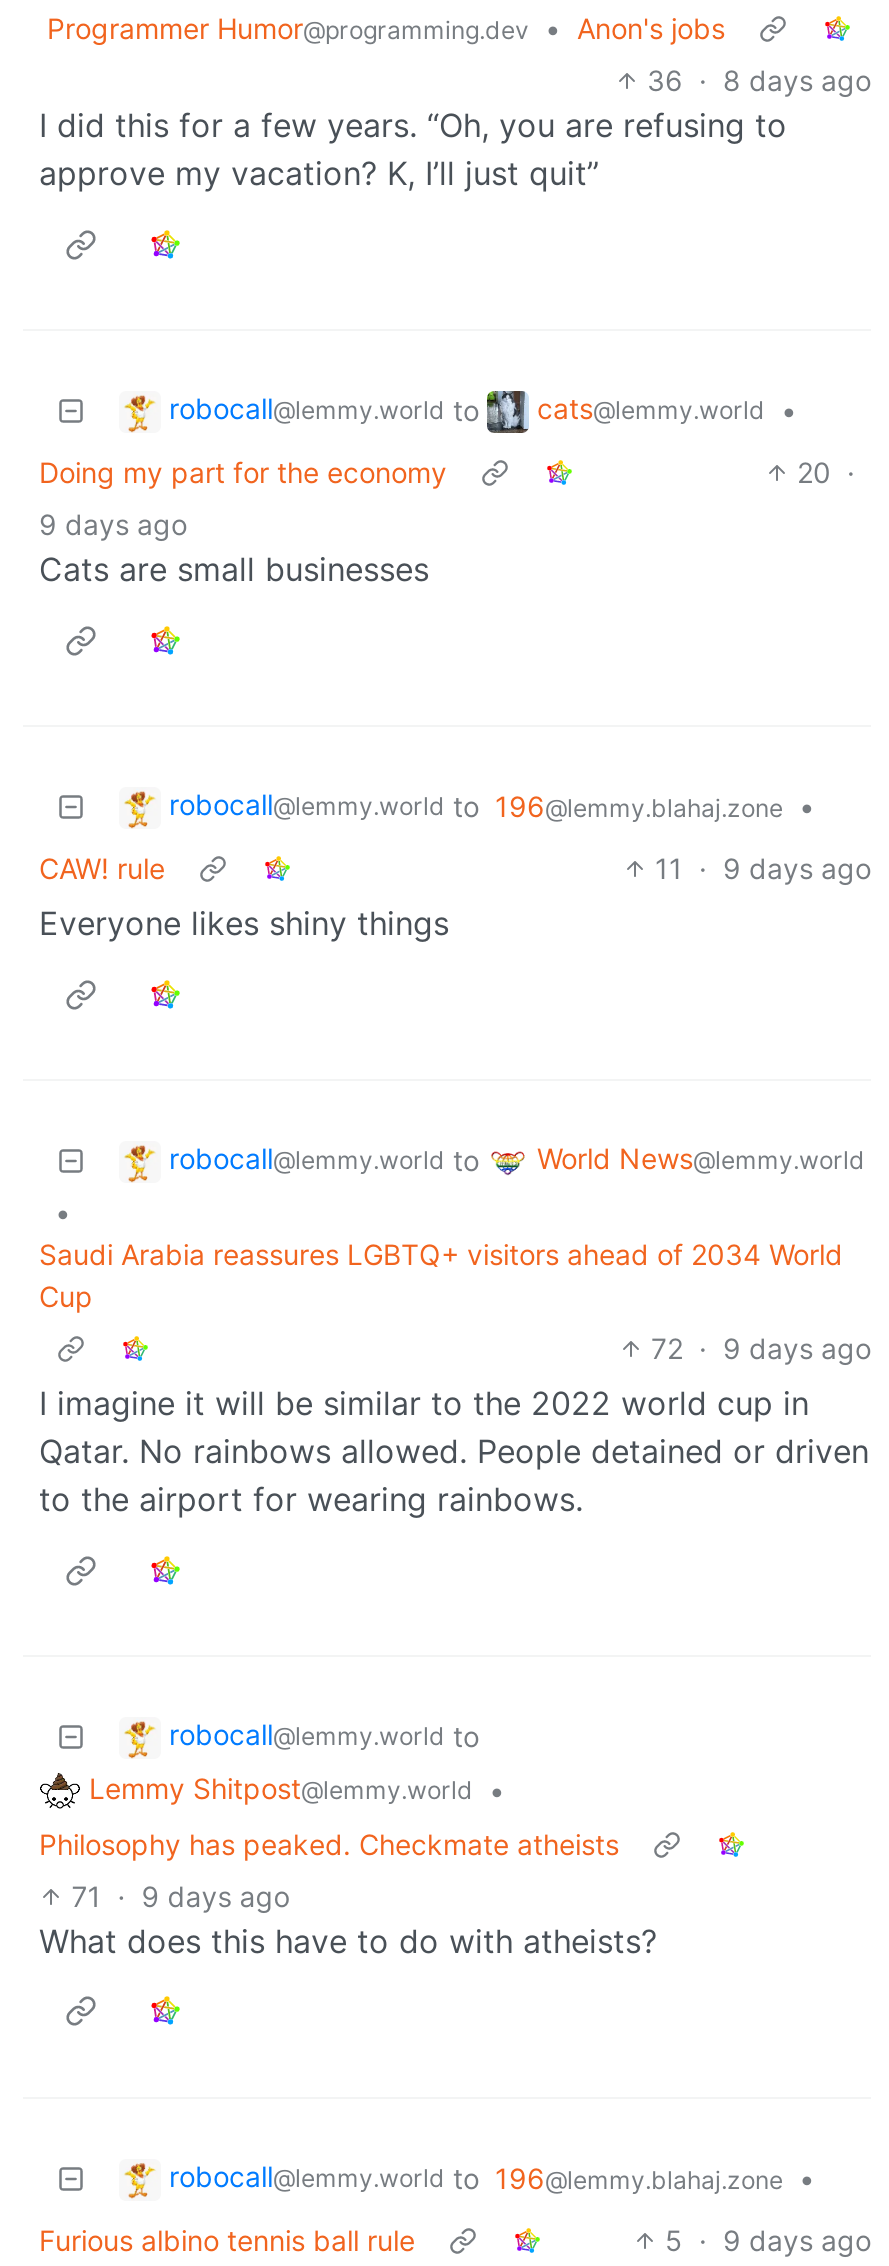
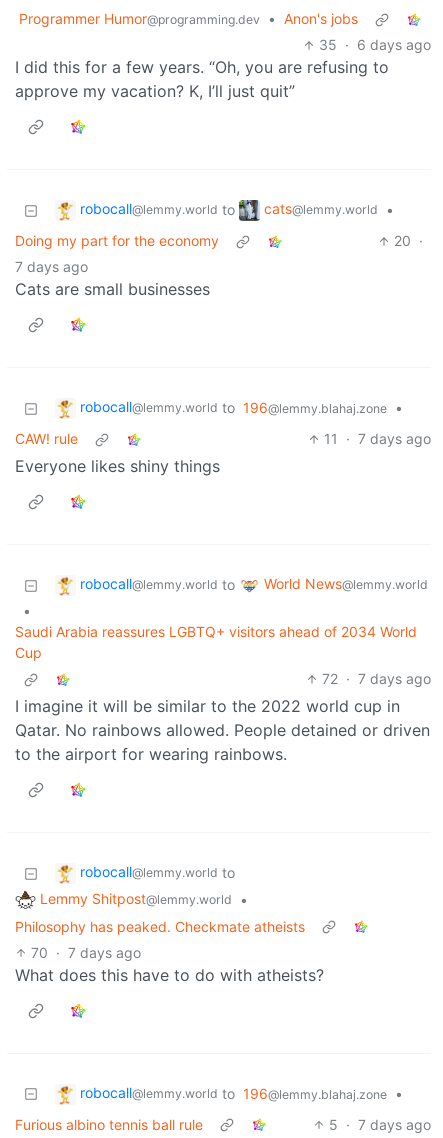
[647,64,871,98] 36 · 8 days ago -> [319,36,431,53] 35 · 6 days ago
[39,508,187,542] 9 days ago -> [15,258,88,275] 7 days ago
[655,852,871,886] 11 · 9 days ago -> [324,430,431,447] 11 · 7 days ago
[651,1332,871,1366] 72 · 9 days ago -> [322,670,431,687] 72 · 7 days ago
[71,1879,289,1913] 71 · 9 days ago -> [31,944,141,961] 70 · 7 days ago
[665,2223,871,2257] 5 · 9 days ago -> [329,1116,431,1133] 5 · 7 days ago

